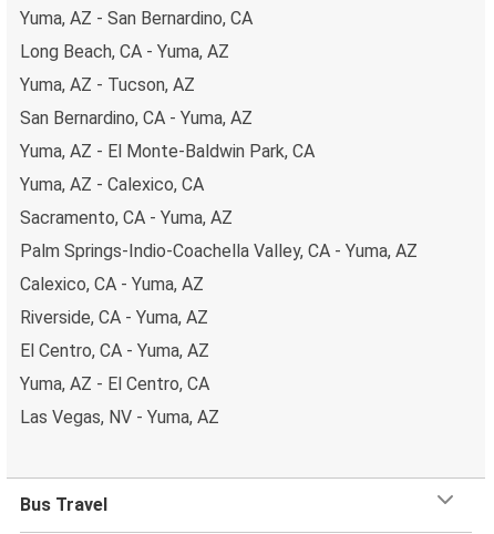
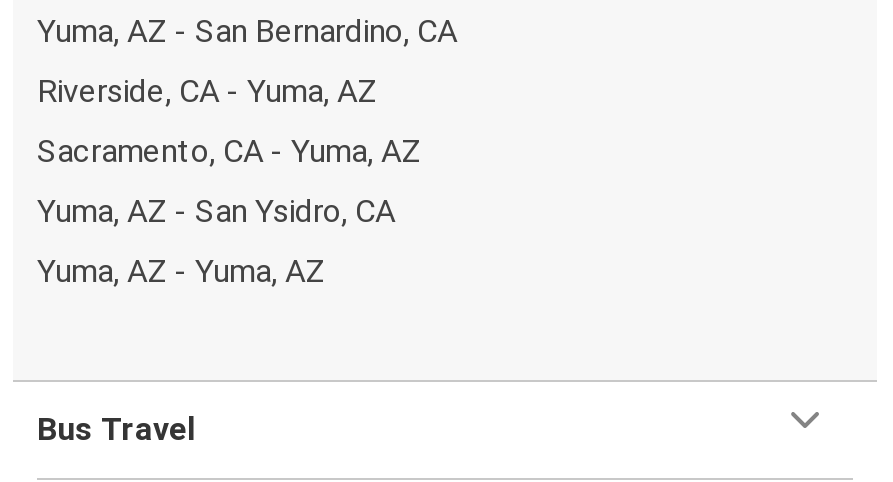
[20,40,315,194] Long Beach, CA - Yuma, AZ | Yuma, AZ - Tucson, AZ | San Bernardino, CA - Yuma, AZ | Yuma, AZ - El Monte-Baldwin Park, CA | Yuma, AZ - Calexico, CA -> none
[20,240,418,427] Palm Springs-Indio-Coachella Valley, CA - Yuma, AZ | Calexico, CA - Yuma, AZ | El Centro, CA - Yuma, AZ | Yuma, AZ - El Centro, CA | Las Vegas, NV - Yuma, AZ -> [37,191,395,289] Yuma, AZ - San Ysidro, CA | Yuma, AZ - Yuma, AZ
moved [20,306,208,327] -> [37,71,377,109]: Riverside, CA - Yuma, AZ

